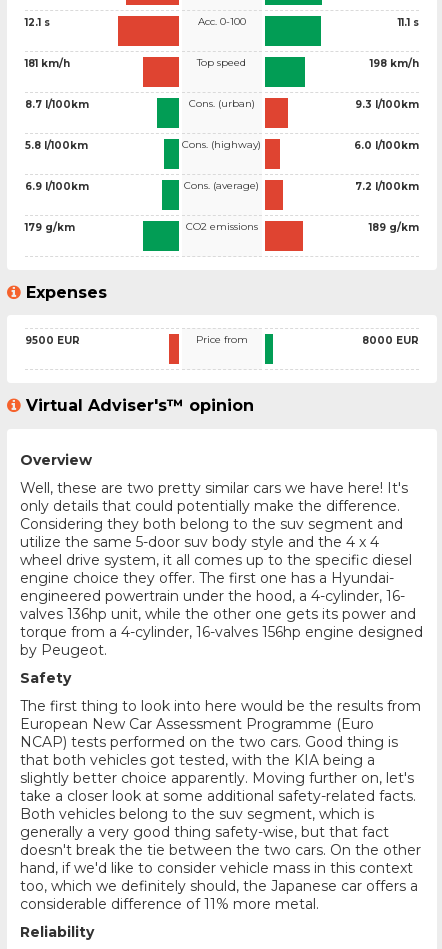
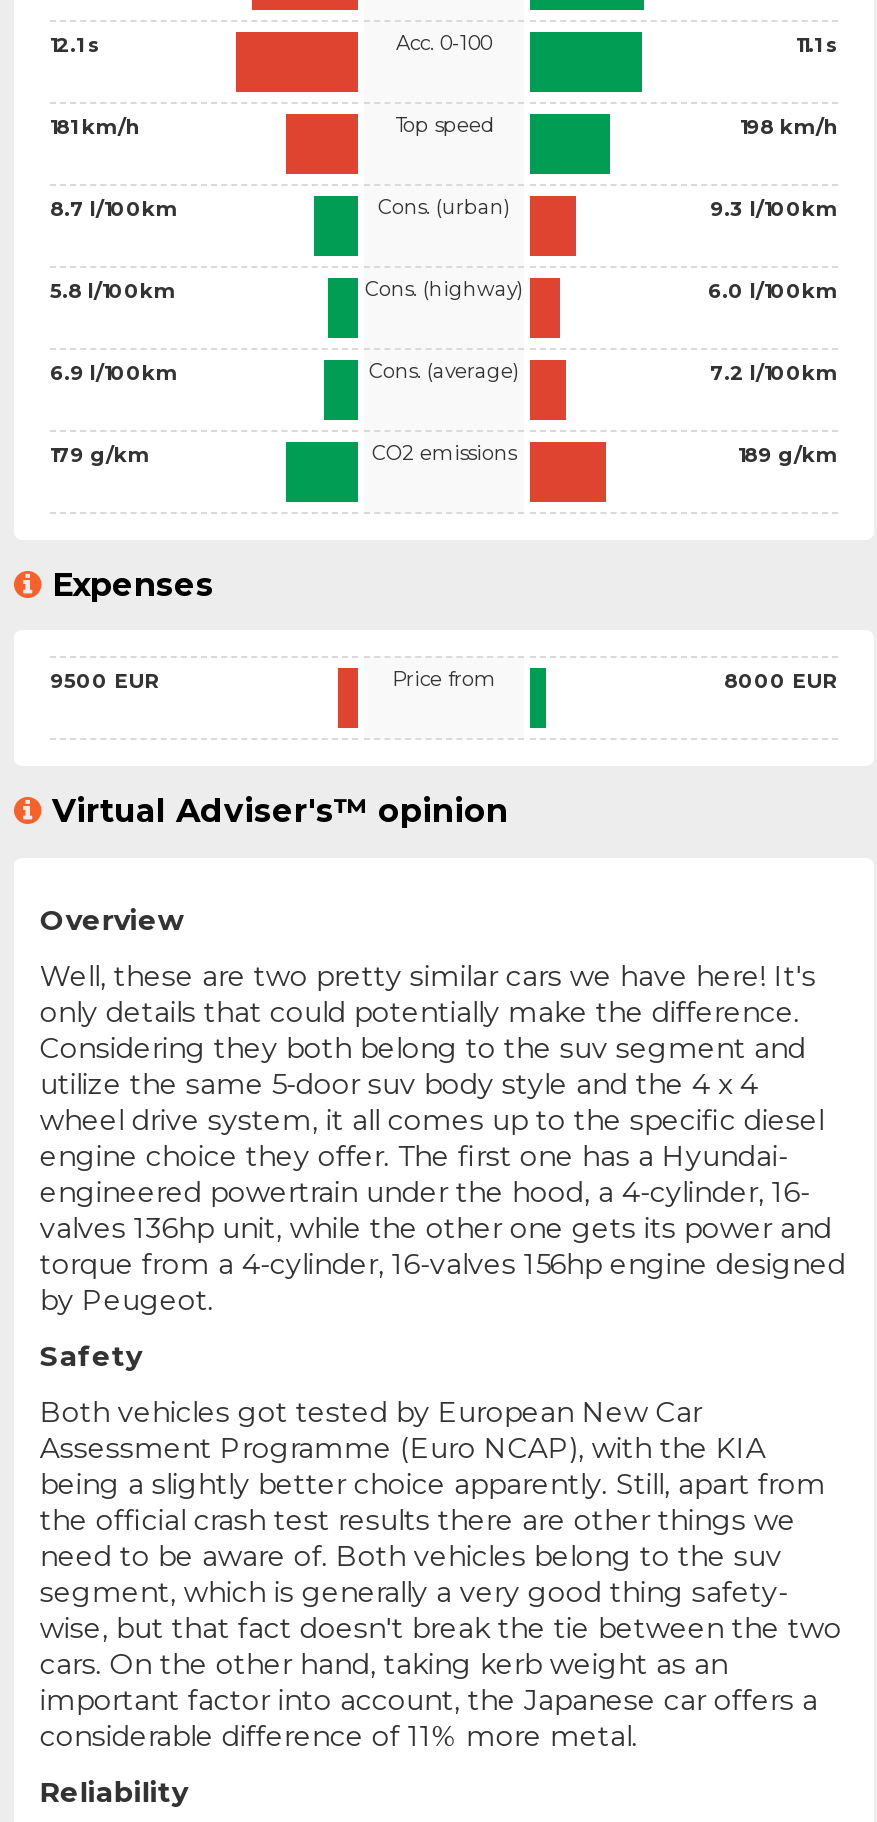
[20,697,421,895] The first thing to look into here would be the results from | European New Car Assessment Programme (Euro | NCAP) tests performed on the two cars. Good thing is | that both vehicles got tested, with the KIA being a | slightly better choice apparently. Moving further on, let's | take a closer look at some additional safety-related facts. | Both vehicles belong to the suv segment, which is | generally a very good thing safety-wise, but that fact | doesn't break the tie between the two cars. On the other | hand, if we'd like to consider vehicle mass in this context | too, which we definitely should, the Japanese car offers a -> [40,1395,842,1719] Both vehicles got tested by European New Car | Assessment Programme (Euro NCAP), with the KIA | being a slightly better choice apparently. Still, apart from | the official crash test results there are other things we | need to be aware of. Both vehicles belong to the suv | segment, which is generally a very good thing safety- | wise, but that fact doesn't break the tie between the two | cars. On the other hand, taking kerb weight as an | important factor into account, the Japanese car offers a

